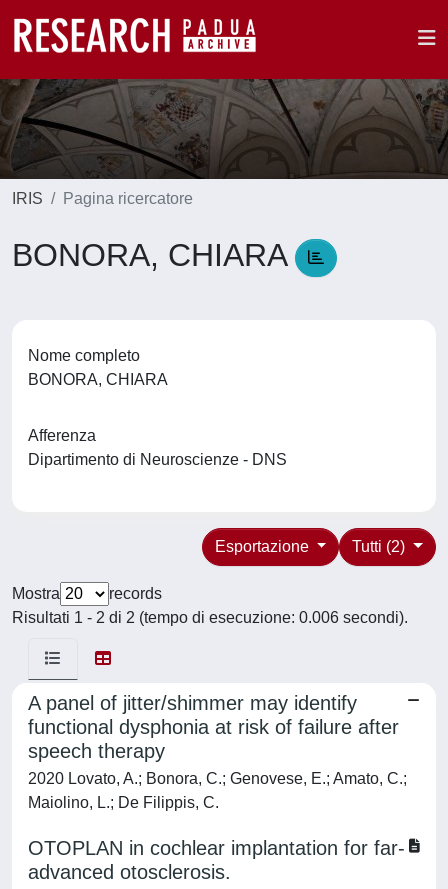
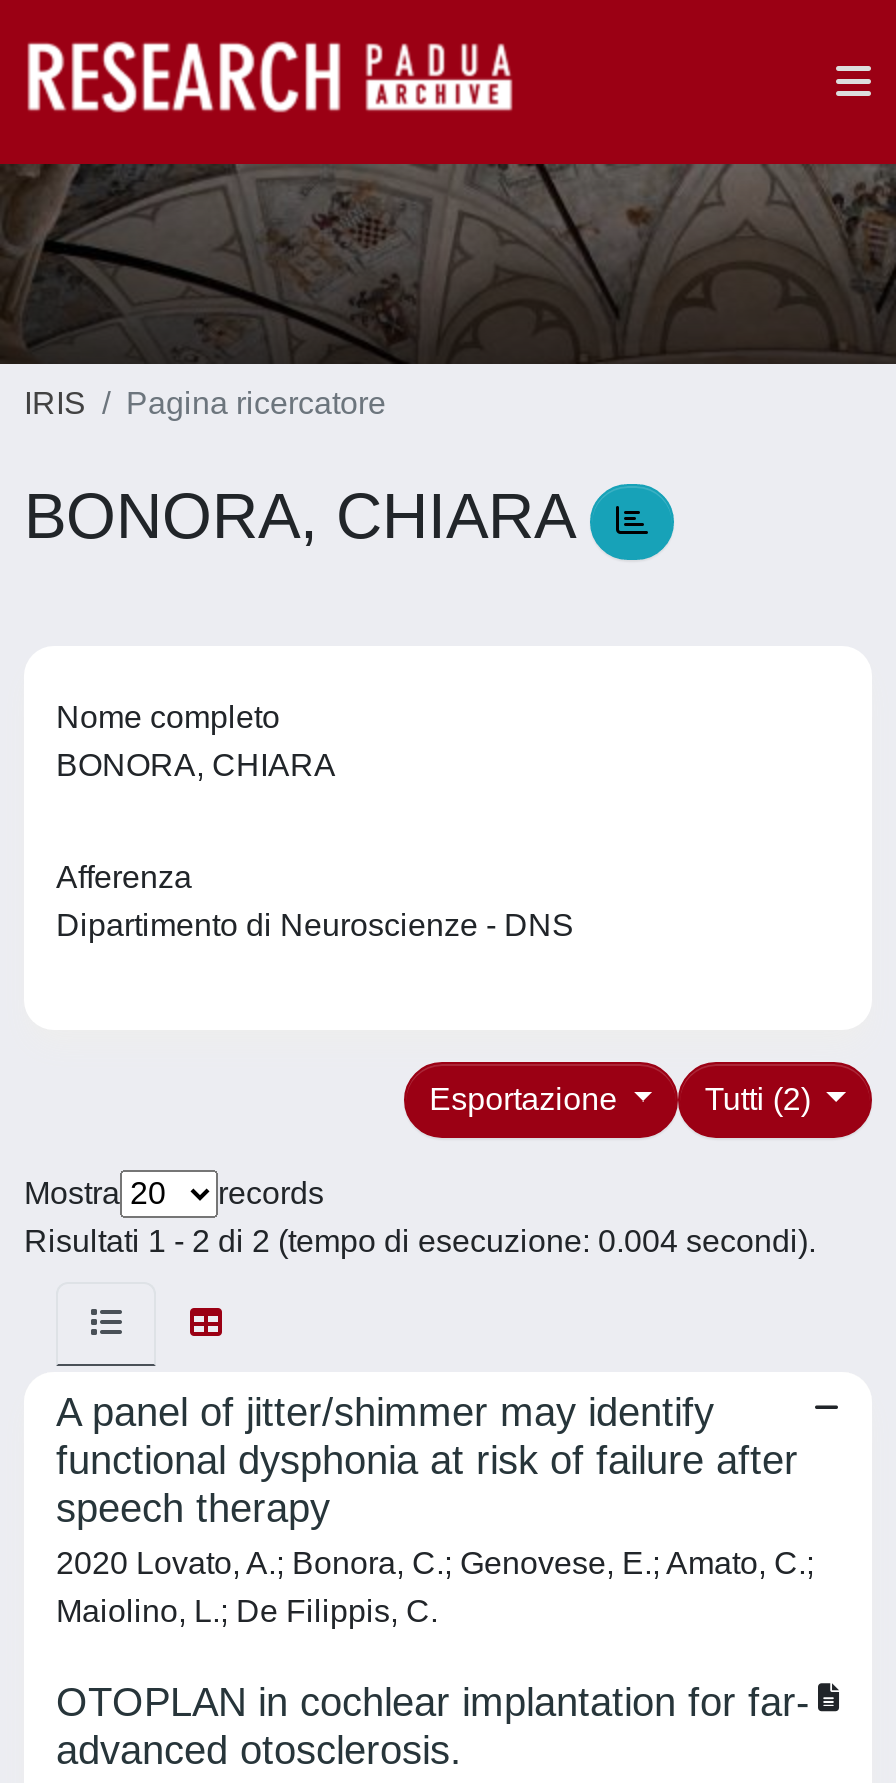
[12,609,408,626] Risultati 1 - 2 di 2 (tempo di esecuzione: 0.006 secondi). -> [24,1224,816,1258] Risultati 1 - 2 di 2 (tempo di esecuzione: 0.004 secondi).

